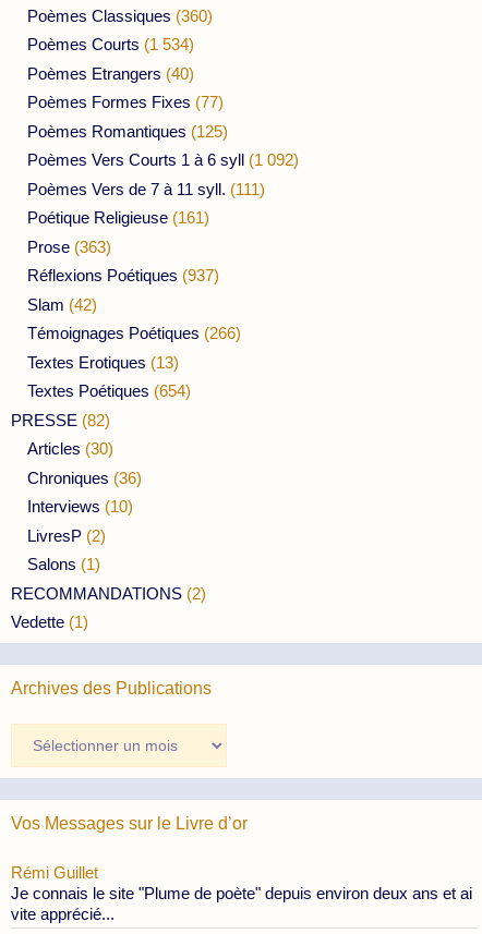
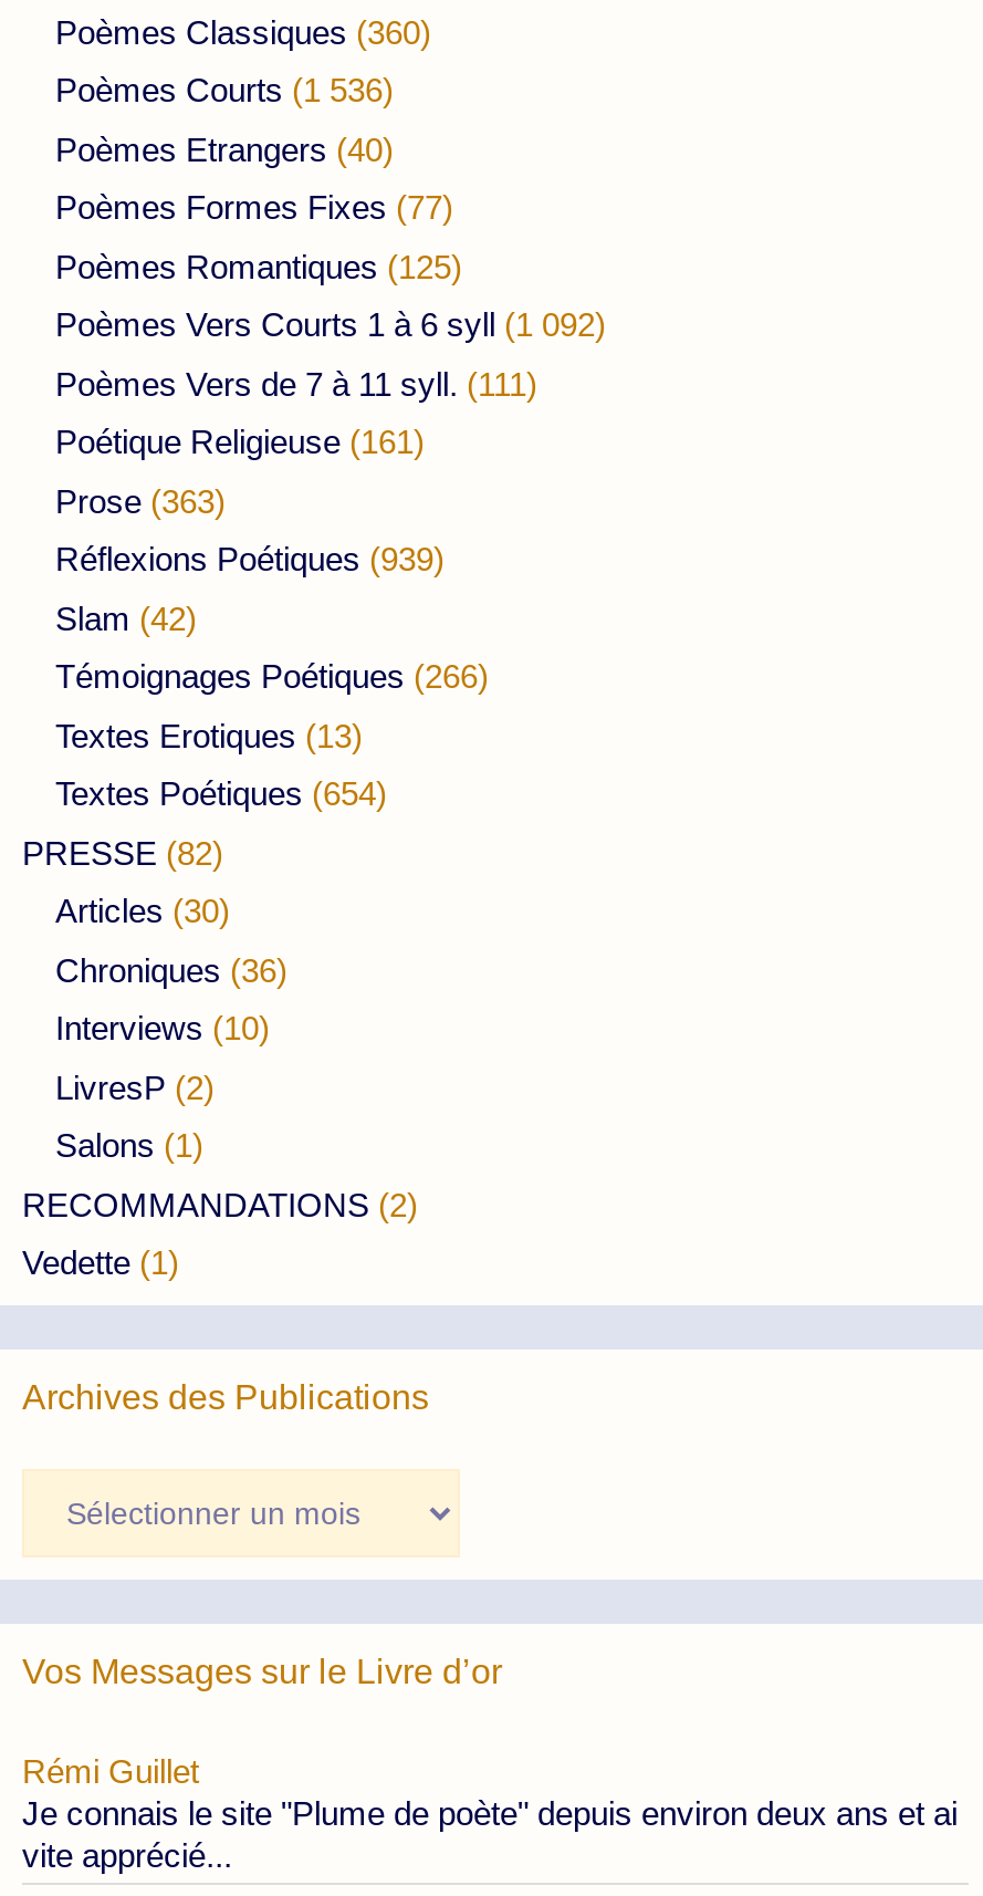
[27,35,194,54] Poèmes Courts (1 534) -> [55,72,394,109] Poèmes Courts (1 536)
[27,266,219,285] Réflexions Poétiques (937) -> [55,541,445,578] Réflexions Poétiques (939)

